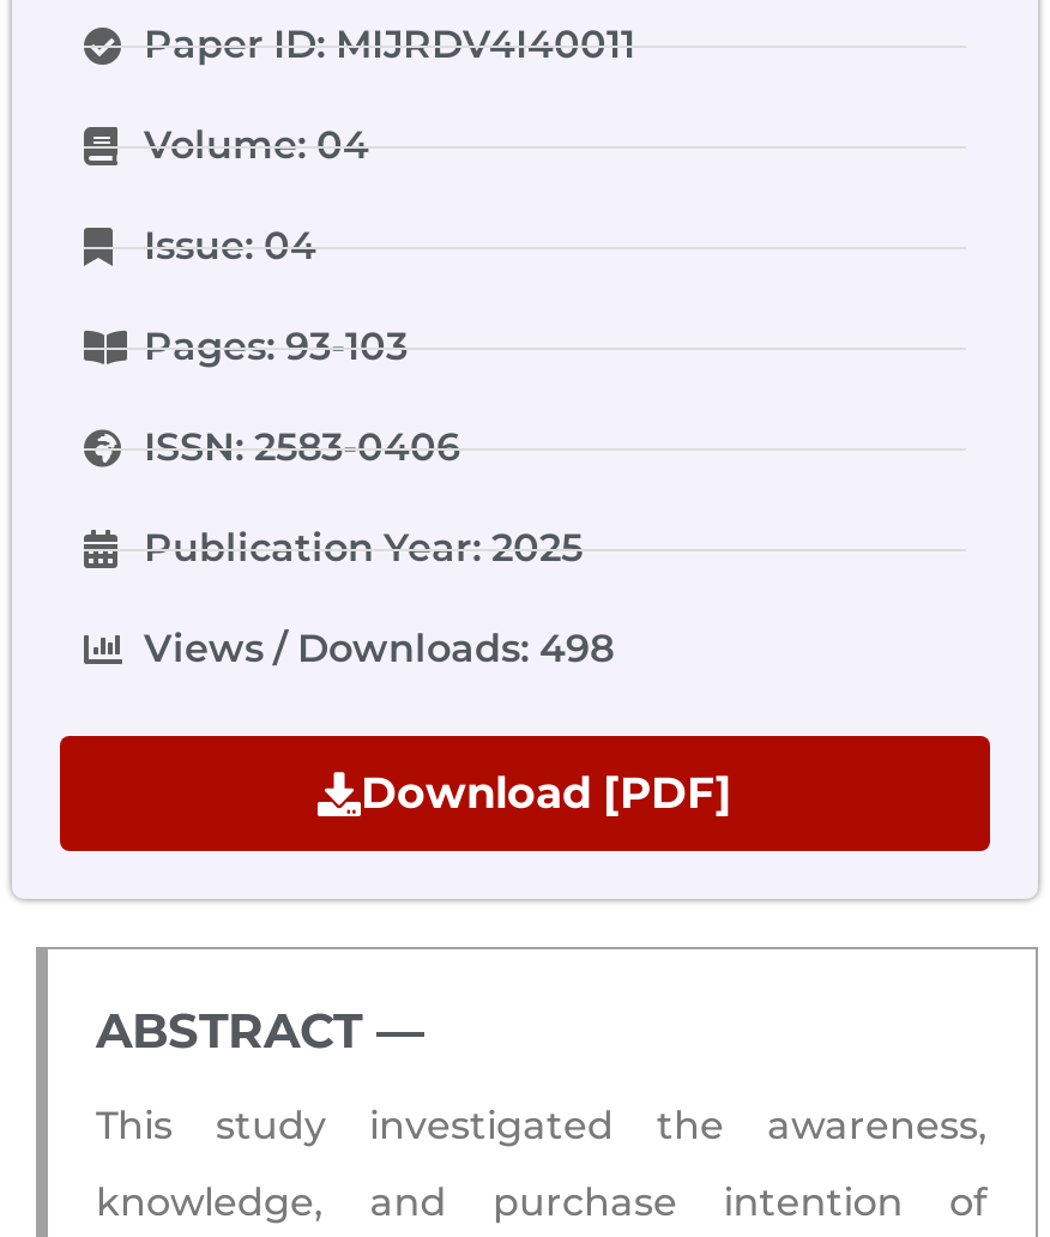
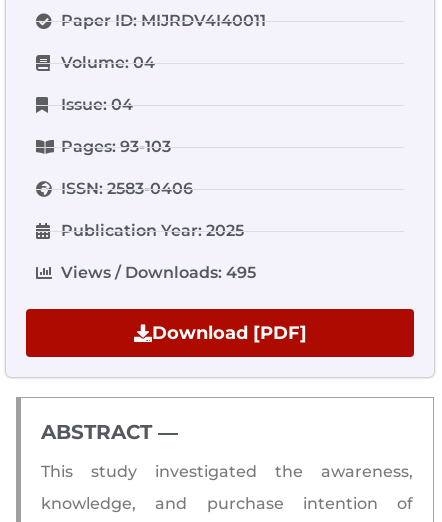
[144,626,614,671] Views / Downloads: 498 -> [61,263,256,282] Views / Downloads: 495

